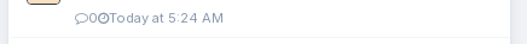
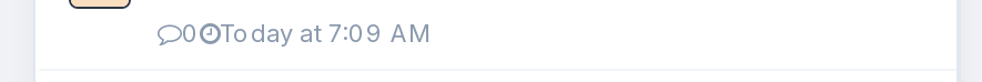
[88,10,224,26] 0 Today at 5:24 AM -> [182,18,431,49] 0 Today at 7:09 AM

